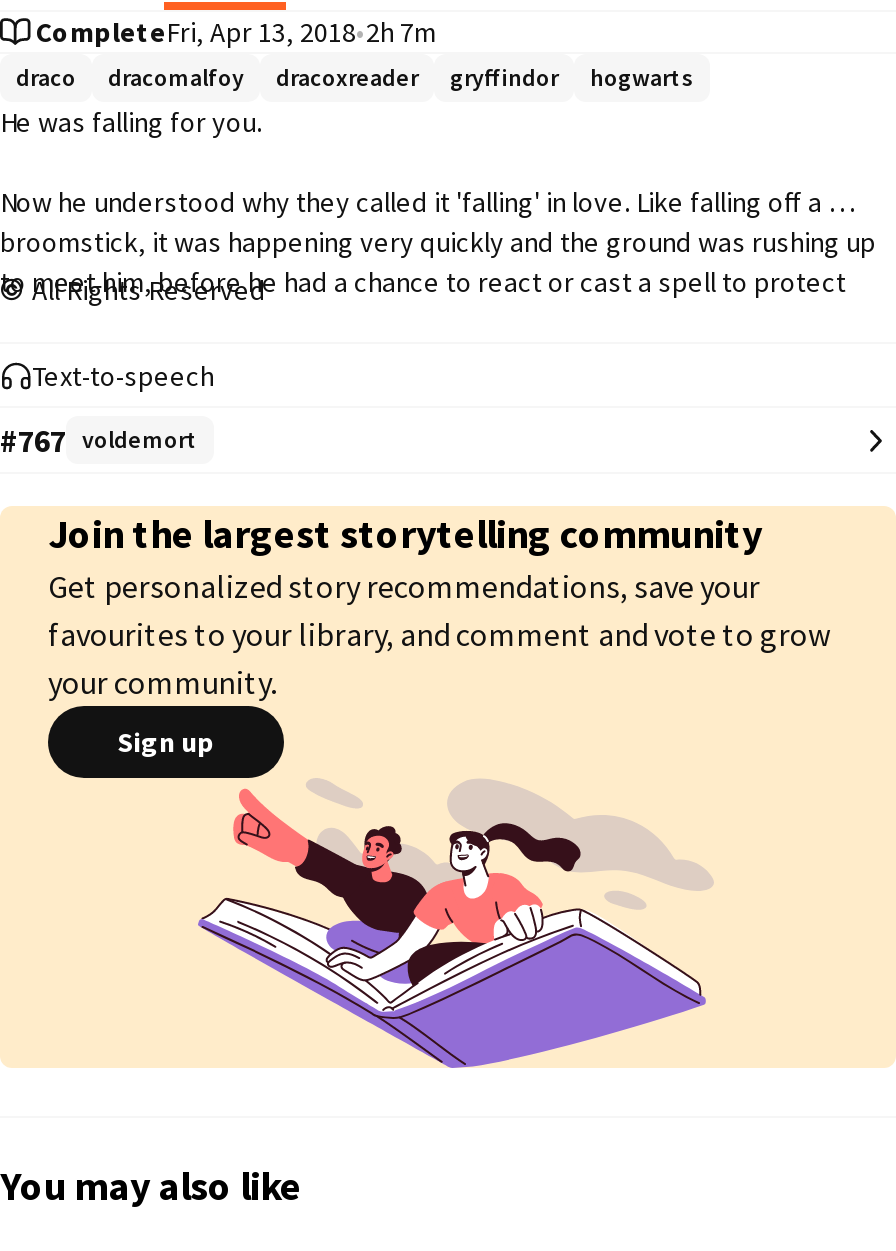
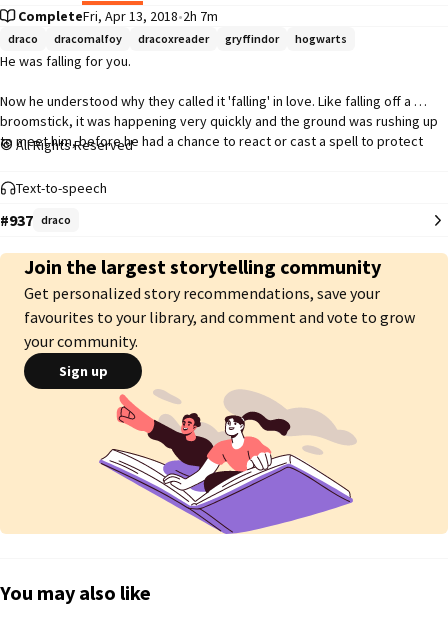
[0,420,198,460] #767 voldemort -> [0,210,71,230] #937 draco

